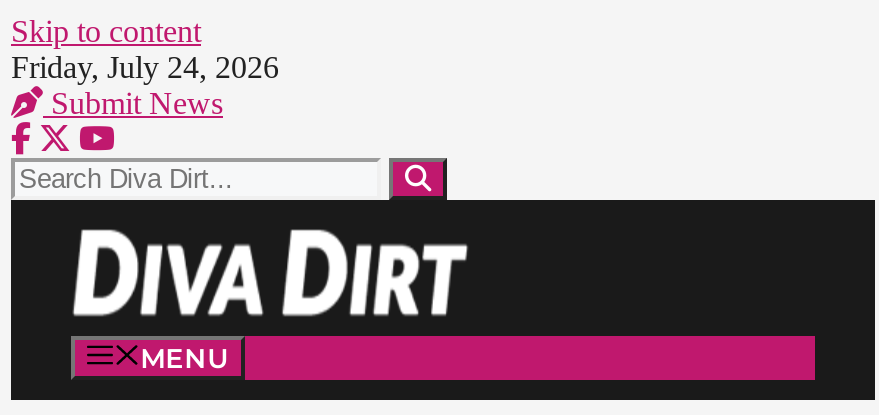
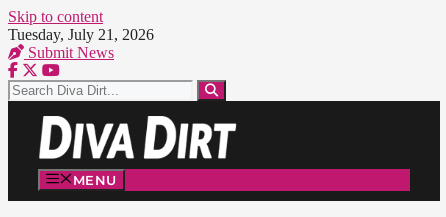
[11,50,279,84] Friday, July 24, 2026 -> [8,26,154,43] Tuesday, July 21, 2026

